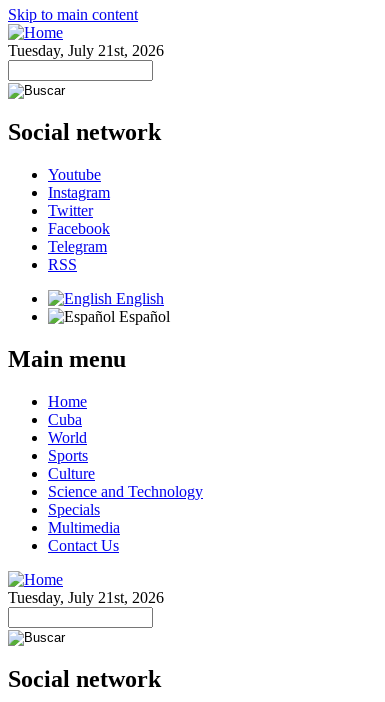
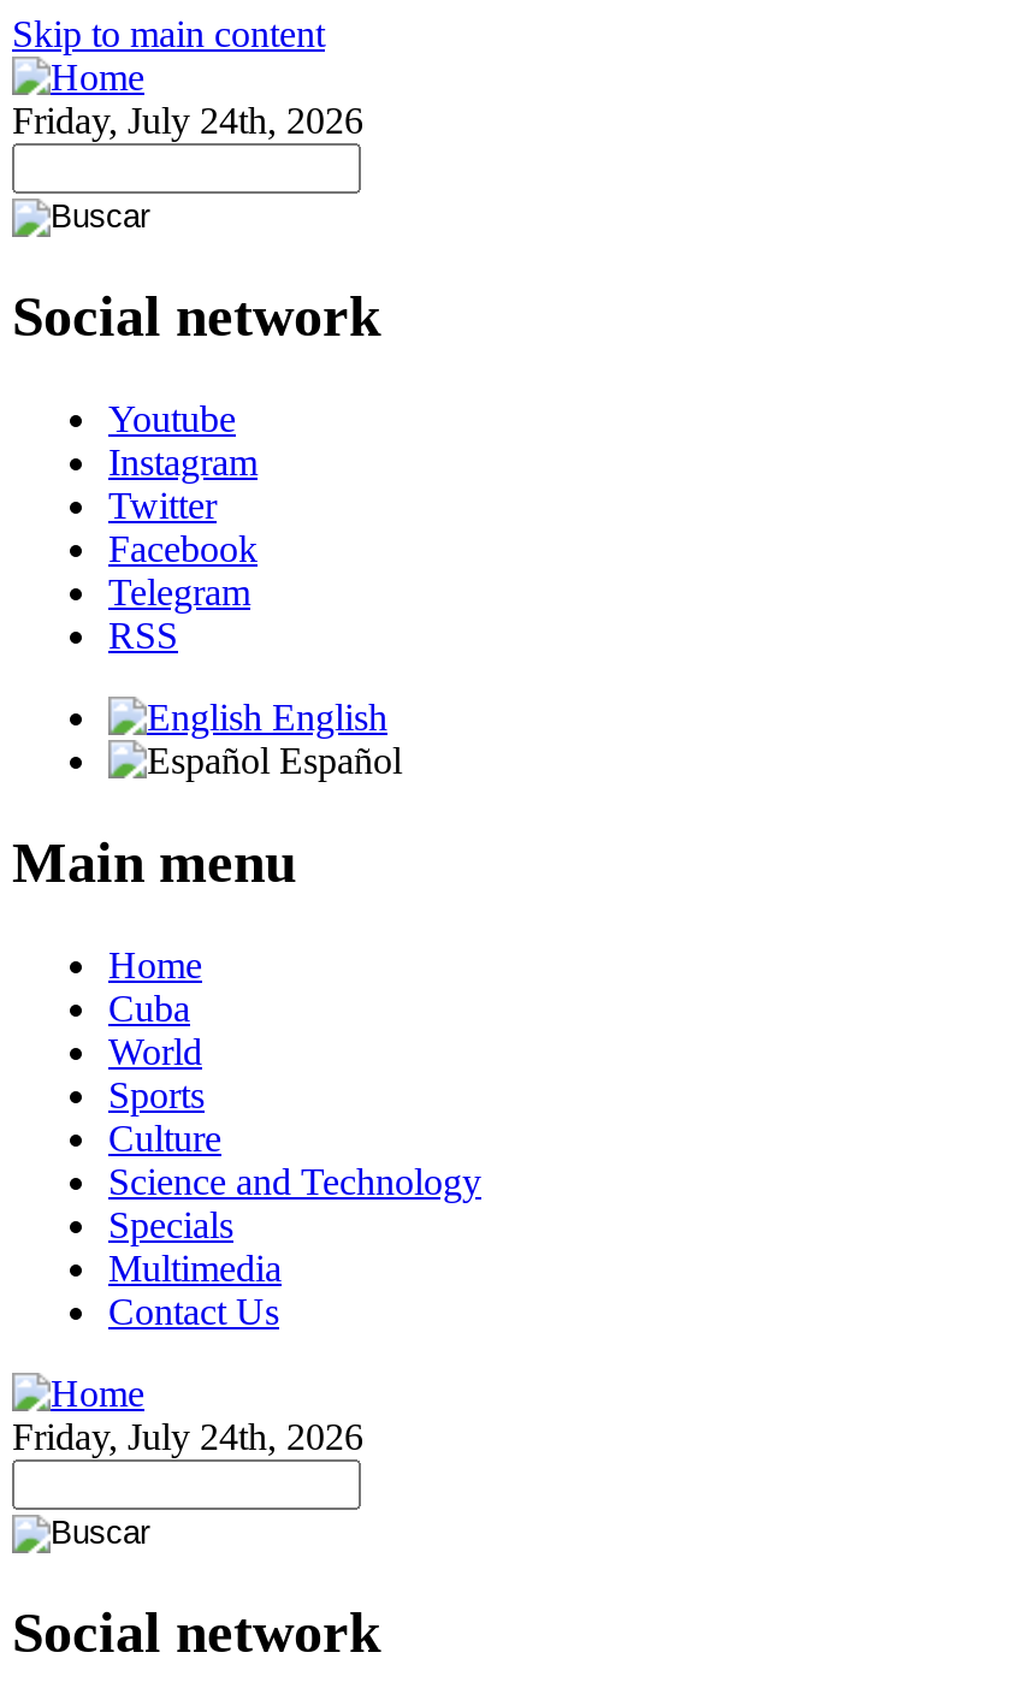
[8,42,164,59] Tuesday, July 21st, 2026 -> [12,100,363,141] Friday, July 24th, 2026
[8,589,164,606] Tuesday, July 21st, 2026 -> [12,1415,363,1456] Friday, July 24th, 2026

